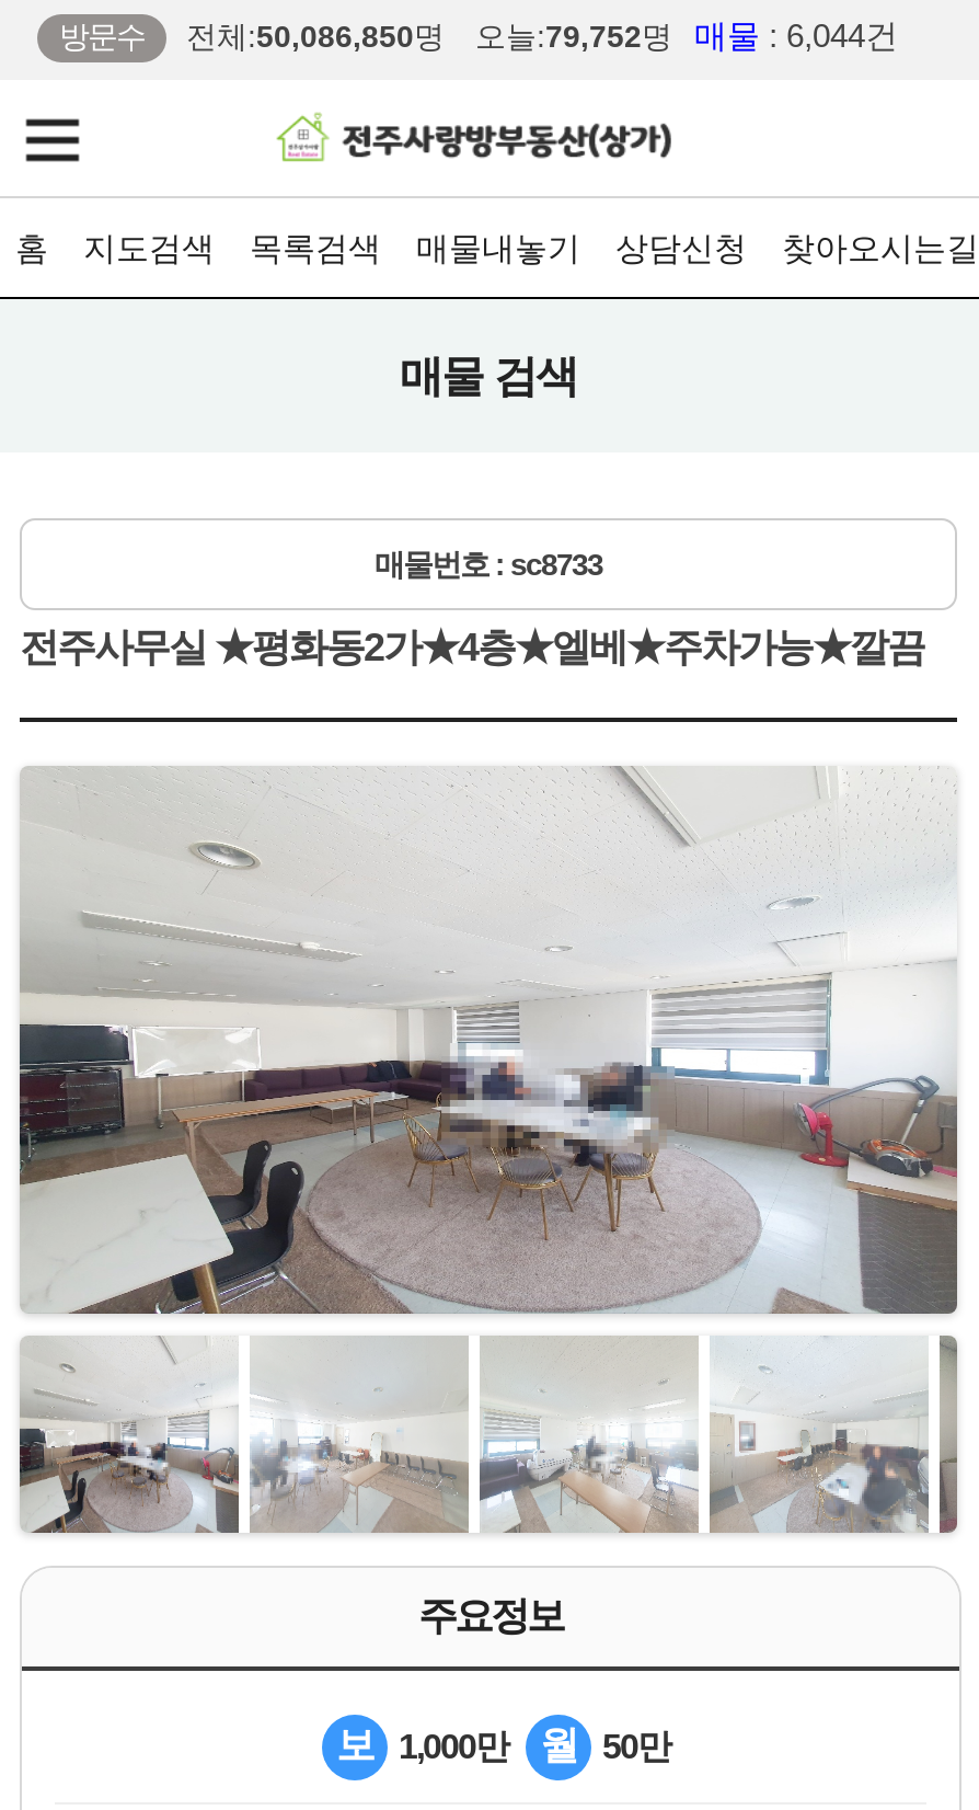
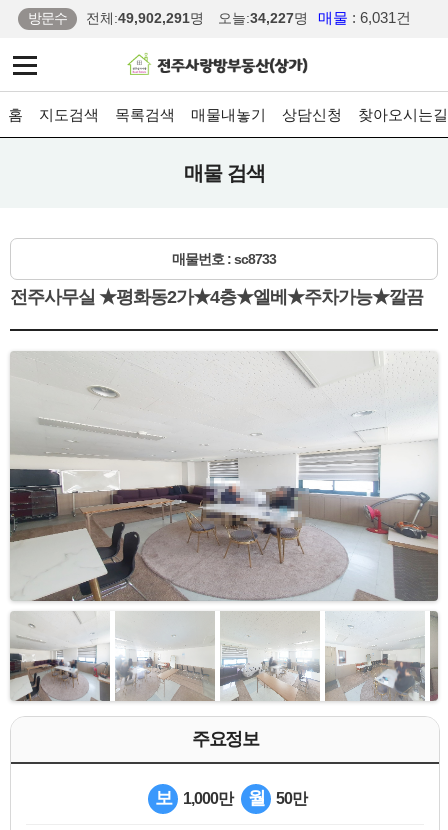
[186,19,445,54] 전체: 50,086,850명 -> [86,10,204,26] 전체: 49,902,291명
[475,19,672,54] 오늘:79,752명 -> [218,10,308,26] 오늘:34,227명
[694,16,898,54] 매물: 6,044건 -> [318,9,411,26] 매물: 6,031건

